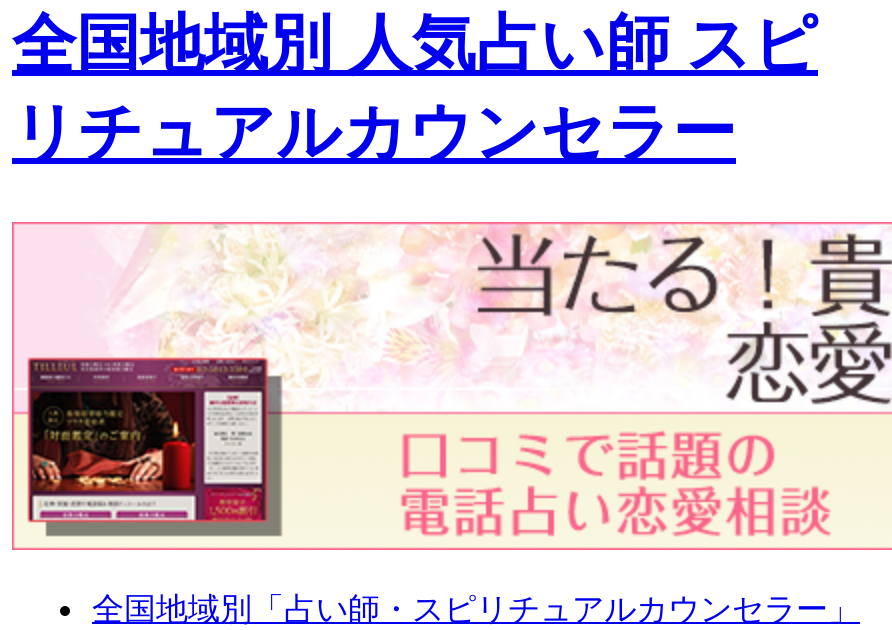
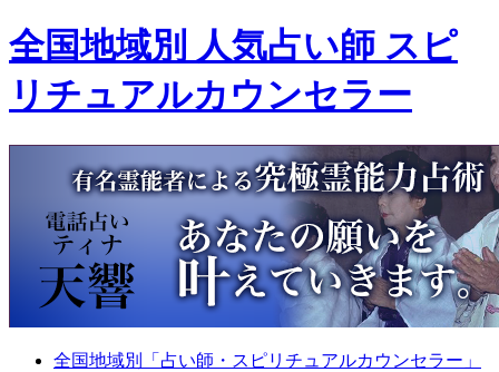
[12,222,886,552] [image] -> [8,144,496,329] [image]

